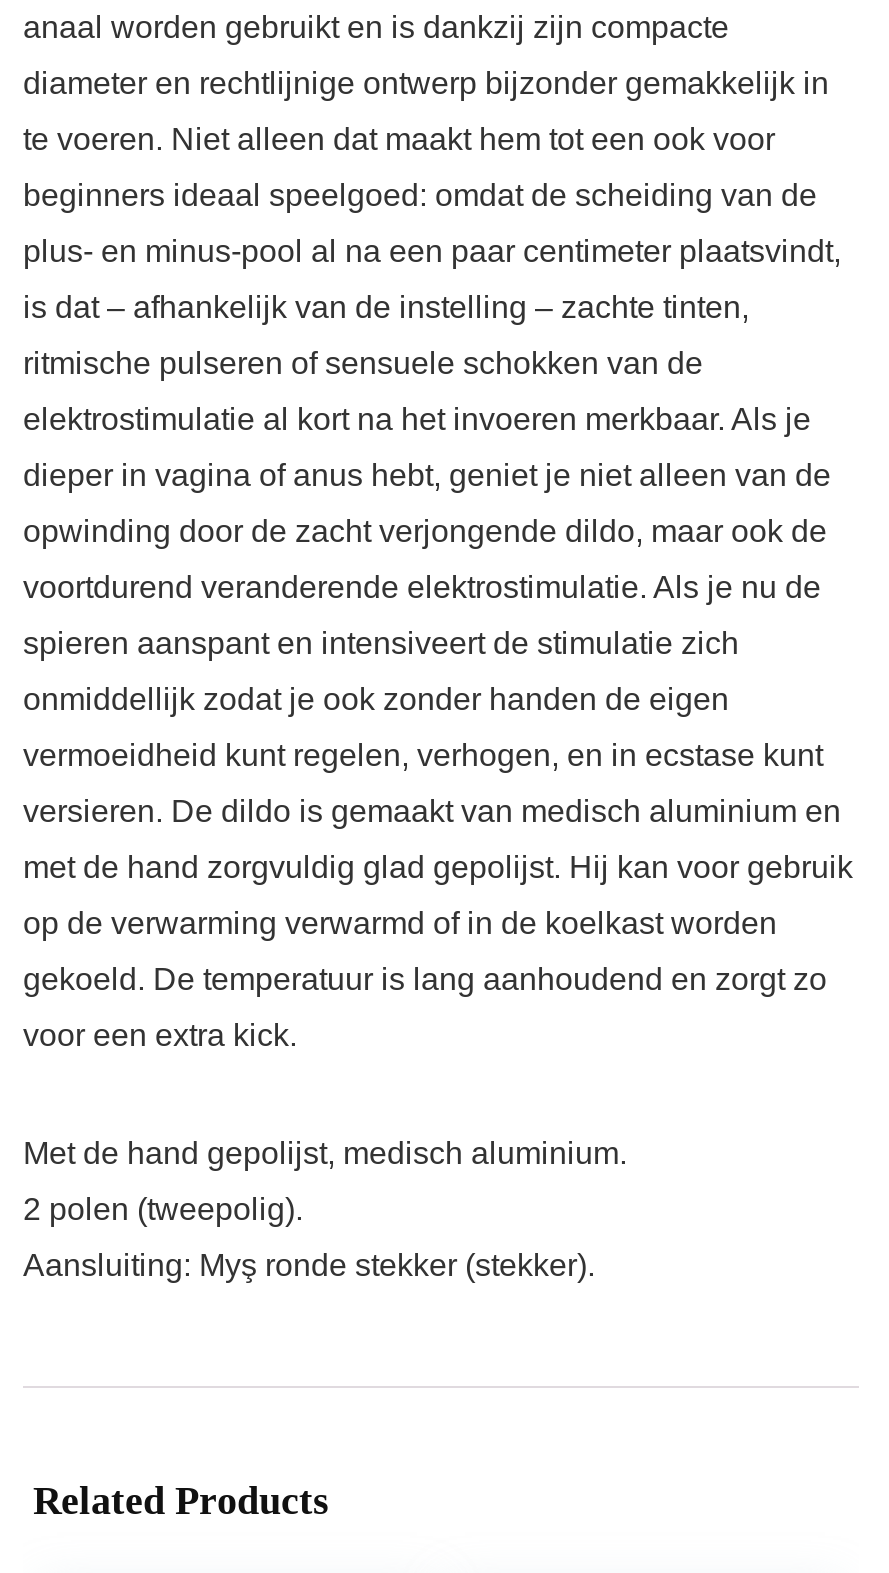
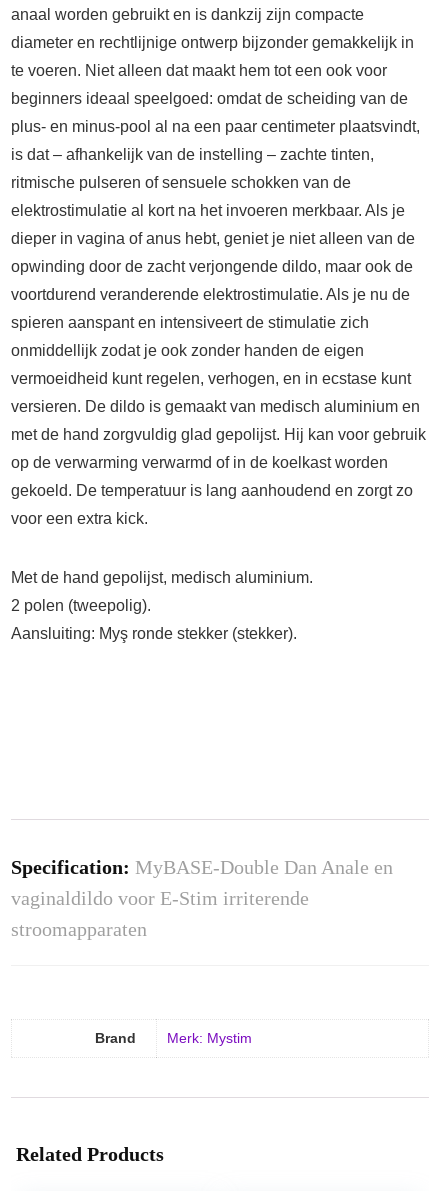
none -> [11,856,393,940] Specification: MyBASE-Double Dan Anale en | vaginaldildo voor E-Stim irriterende | stroomapparaten
none -> [95,1030,252,1046] Brand | Merk: Mystim

